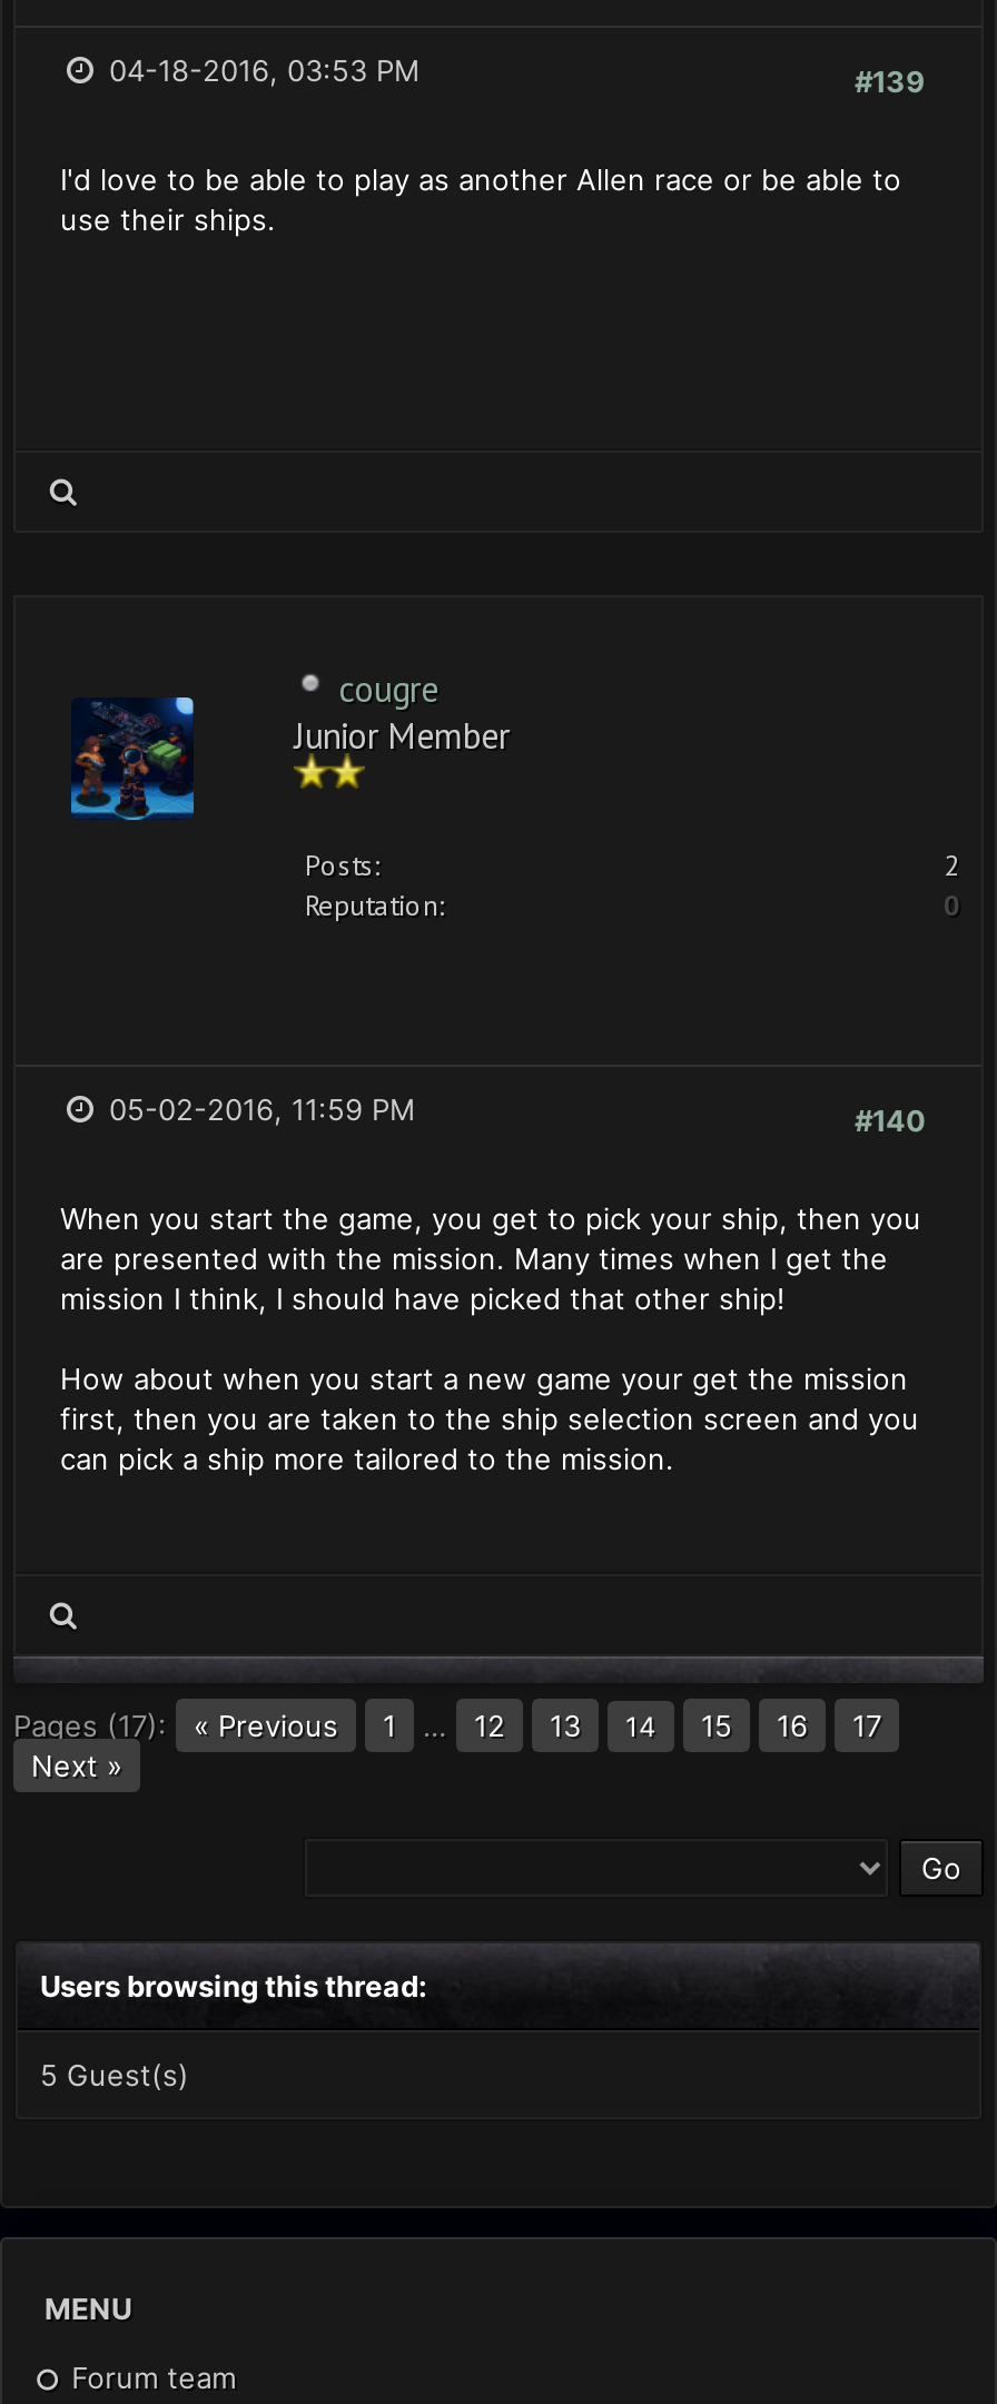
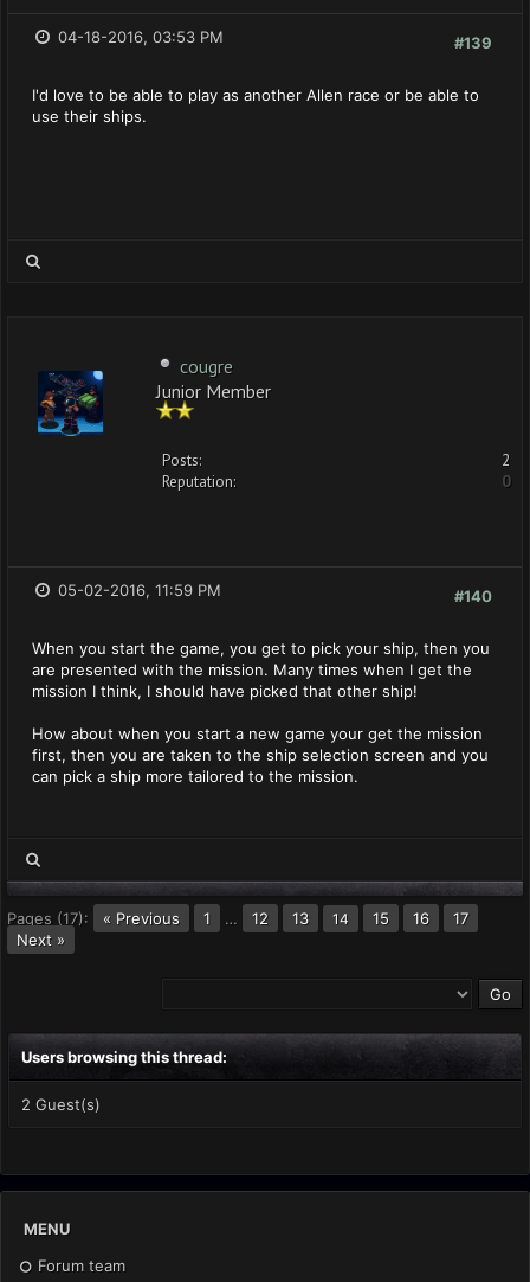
[40,2057,189,2093] 5 Guest(s) -> [21,1095,101,1114] 2 Guest(s)

